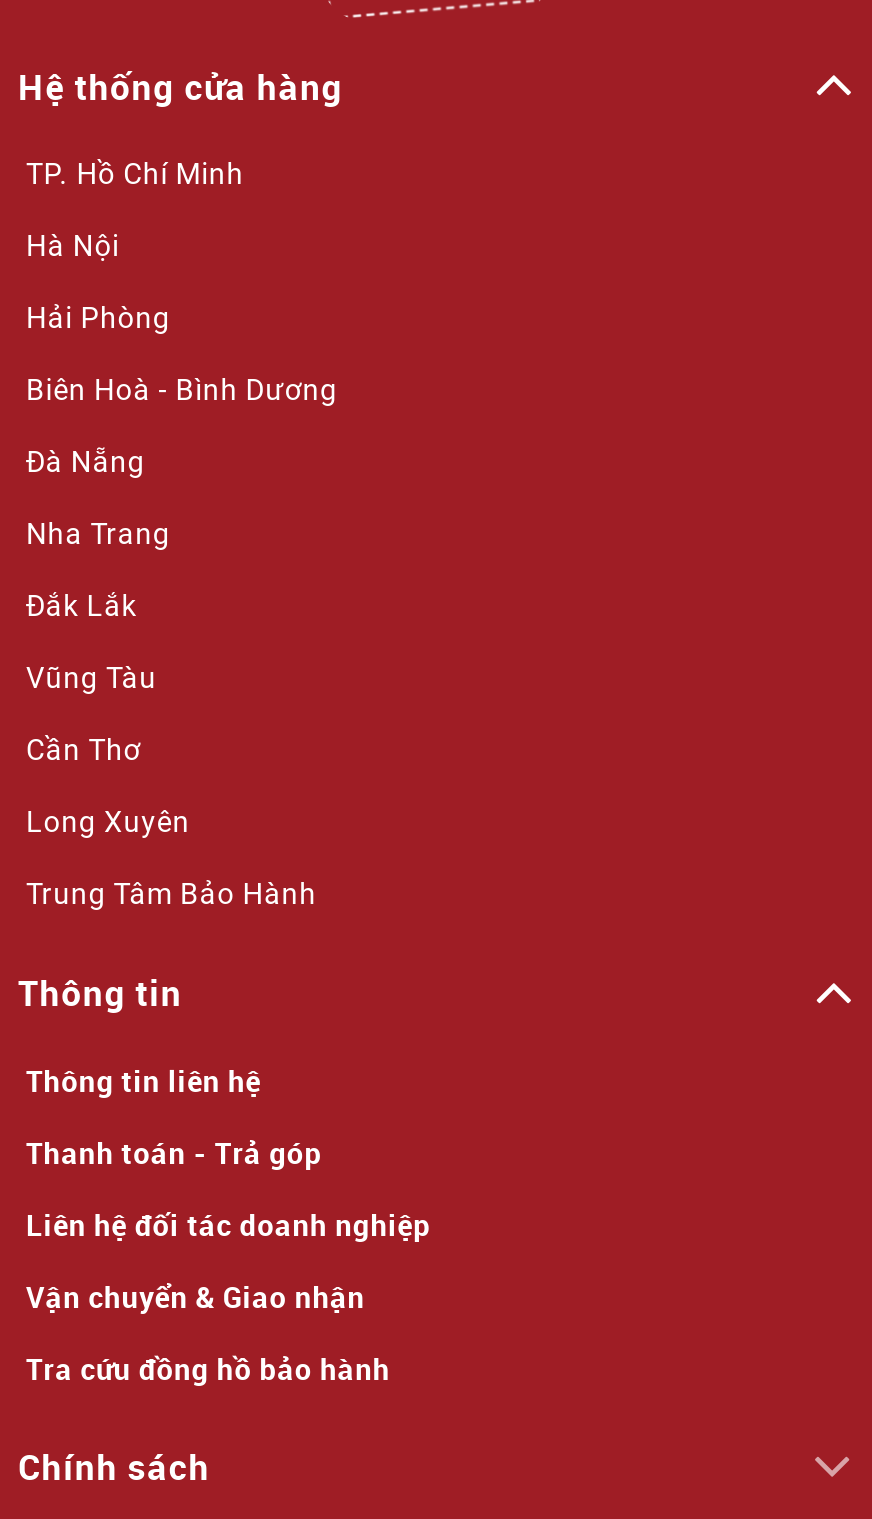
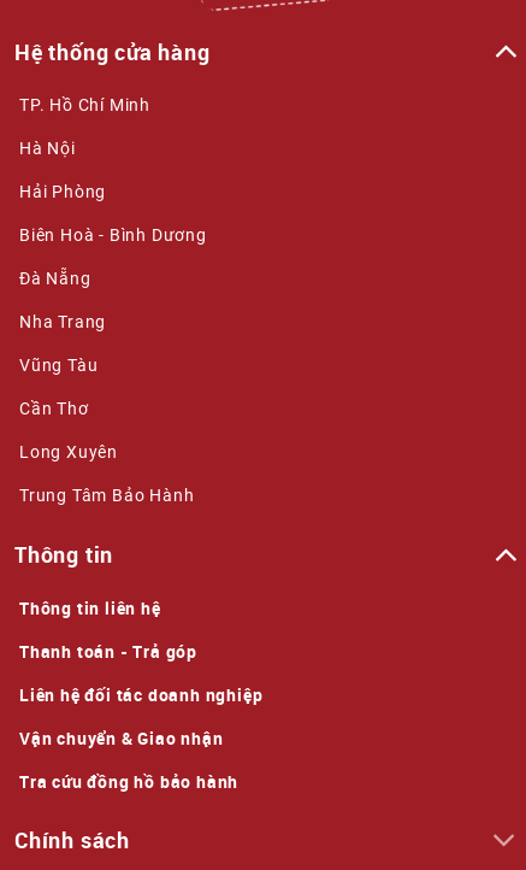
[26,590,137,624] Đắk Lắk -> none

